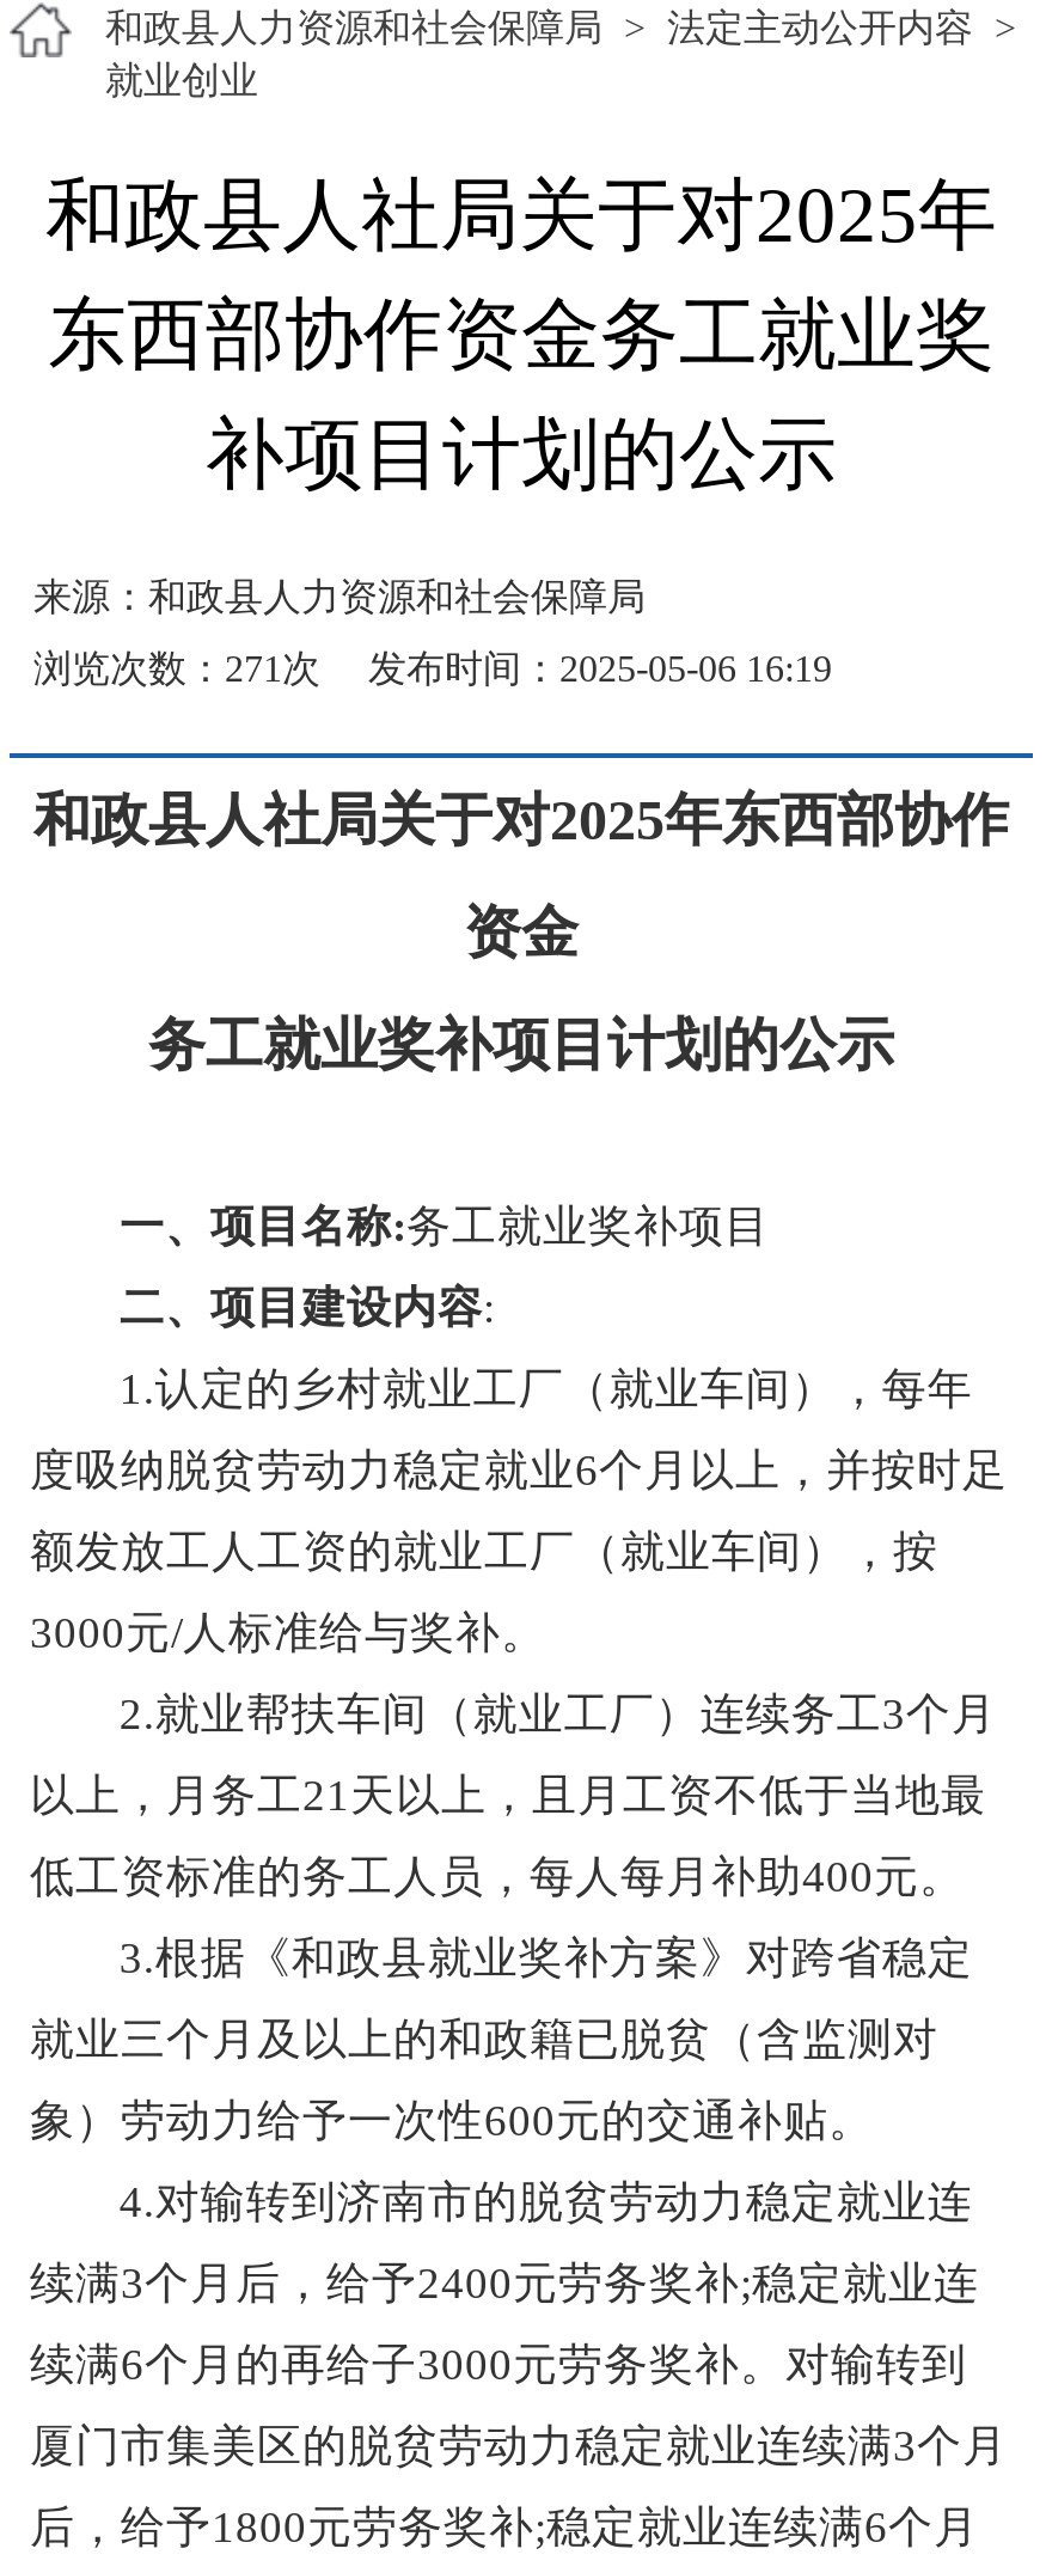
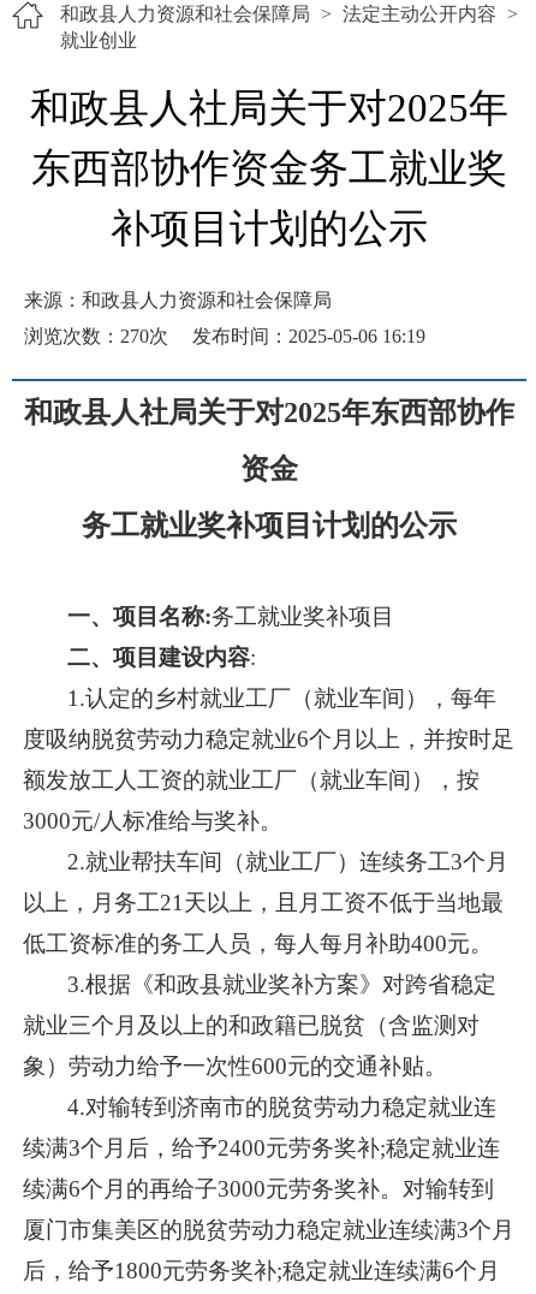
[33,648,832,689] 浏览次数：271次 发布时间：2025-05-06 16:19 -> [24,326,425,346] 浏览次数：270次 发布时间：2025-05-06 16:19

